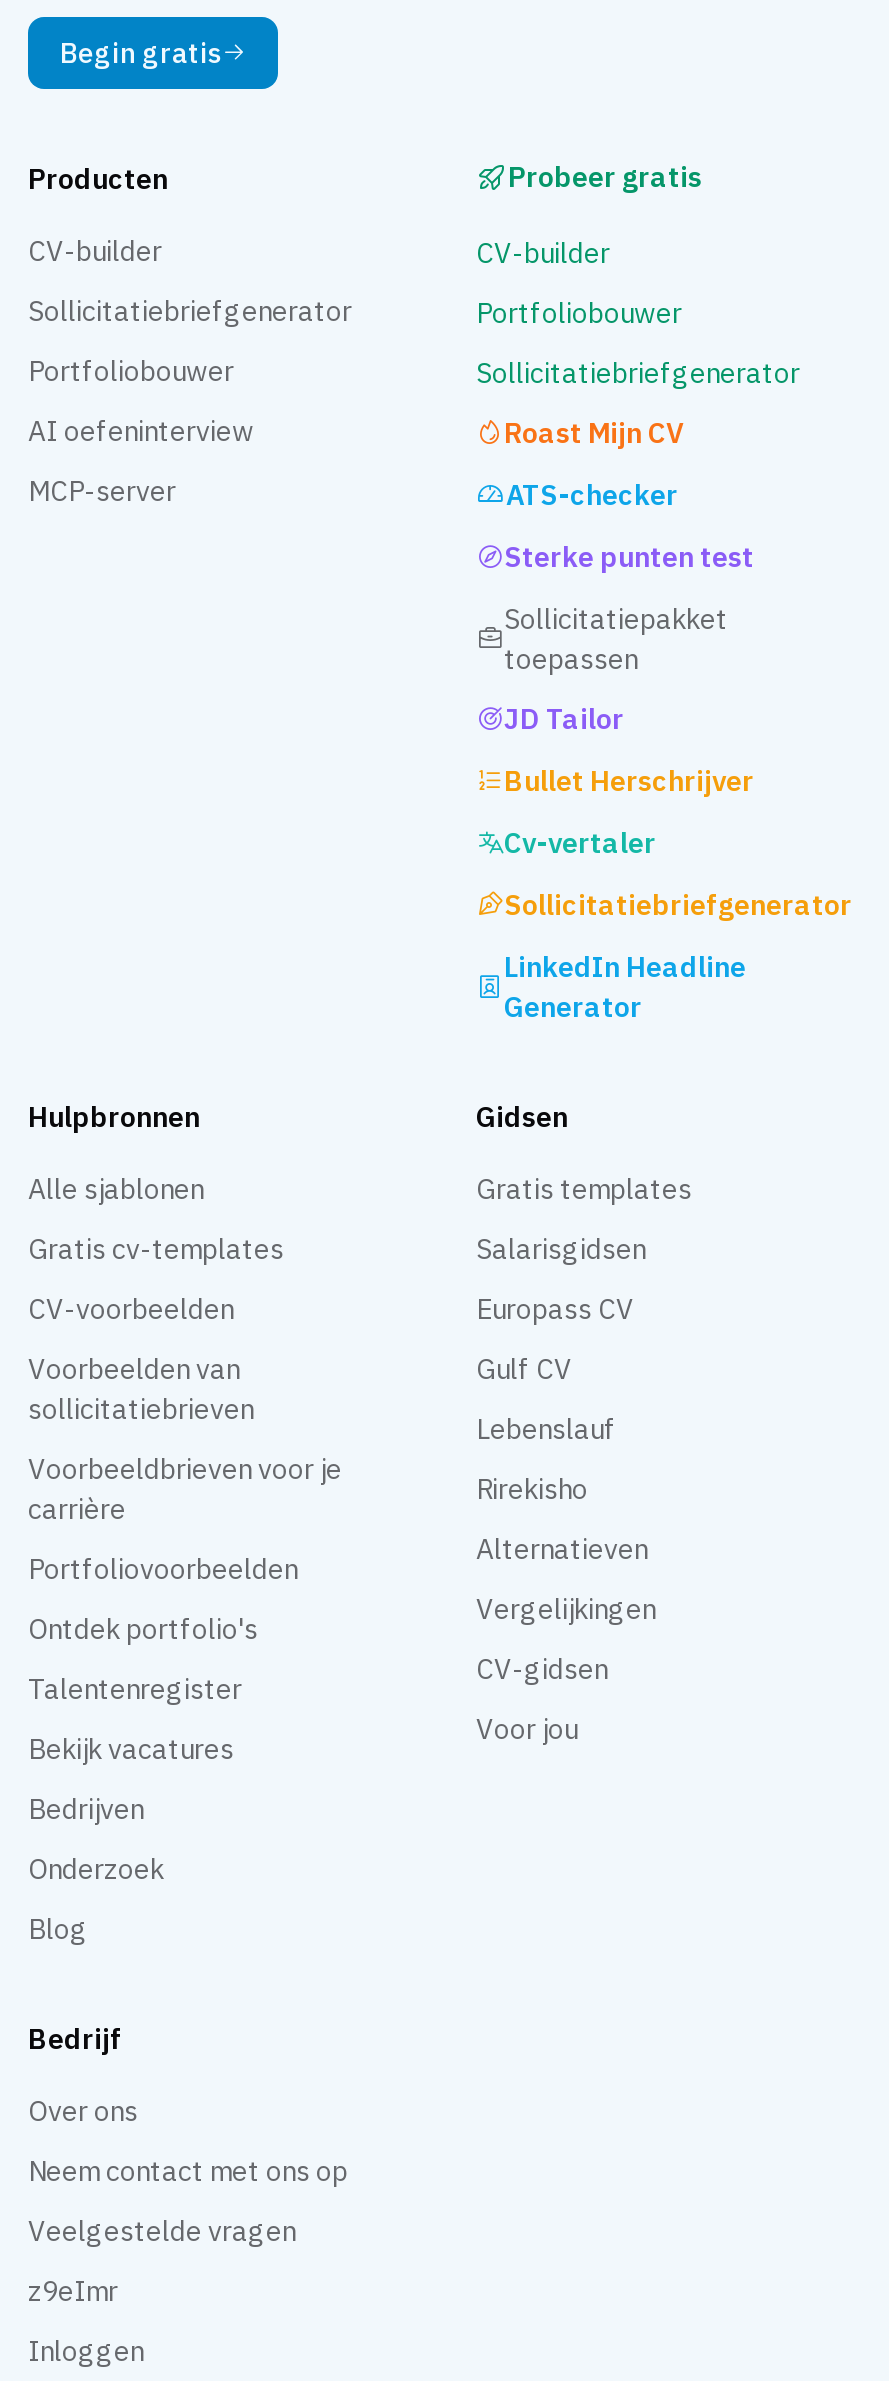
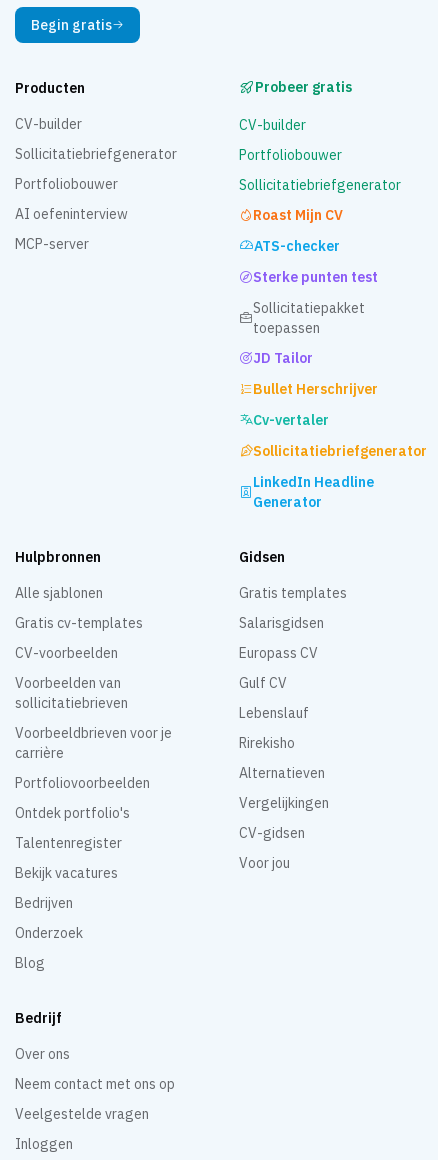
[28,2272,118,2308] z9eImr -> none

